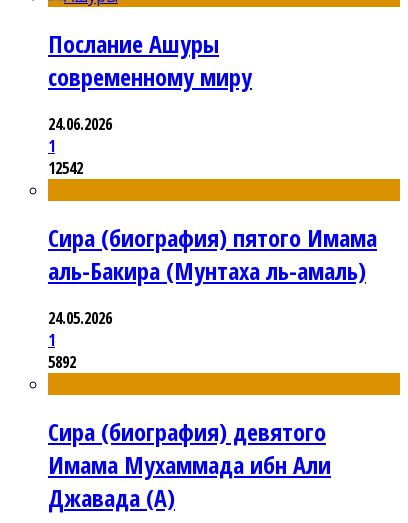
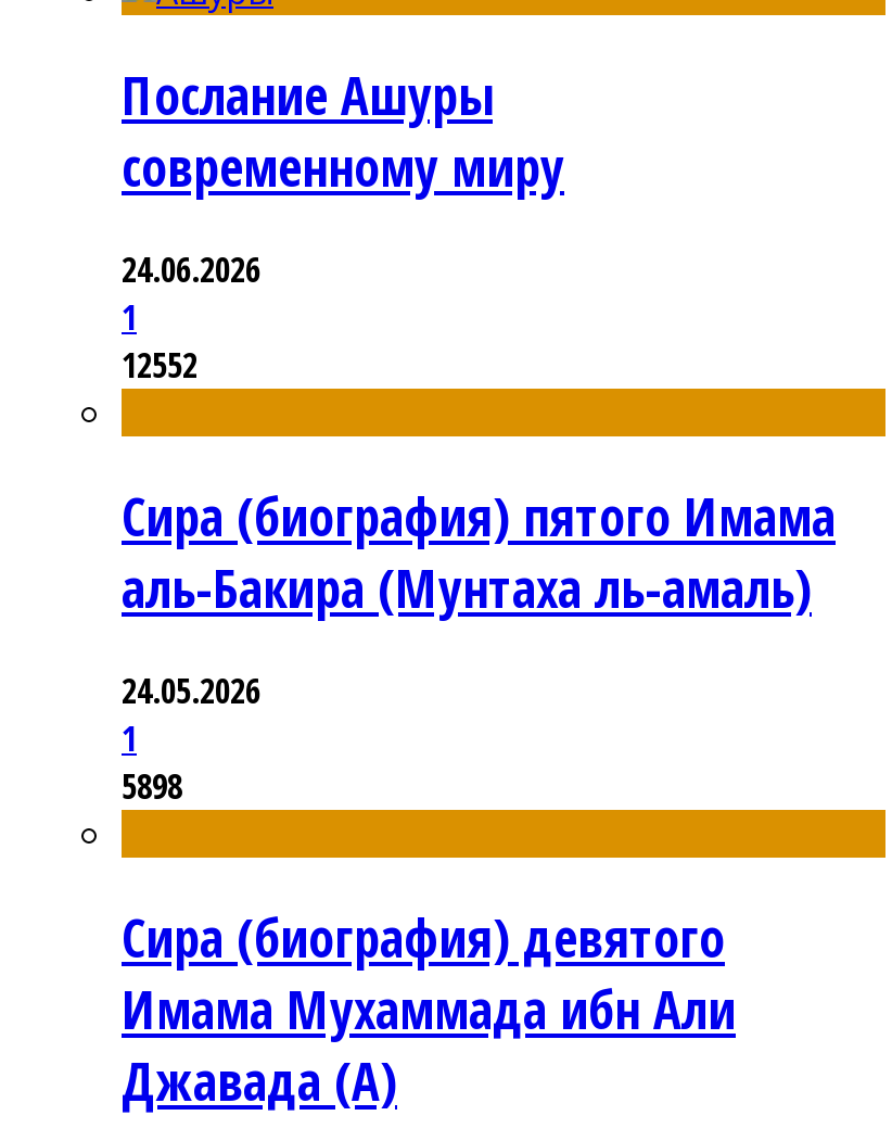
[48,157,83,179] 12542 -> [122,341,197,389] 12552
[48,351,76,373] 5892 -> [122,762,182,810] 5898

